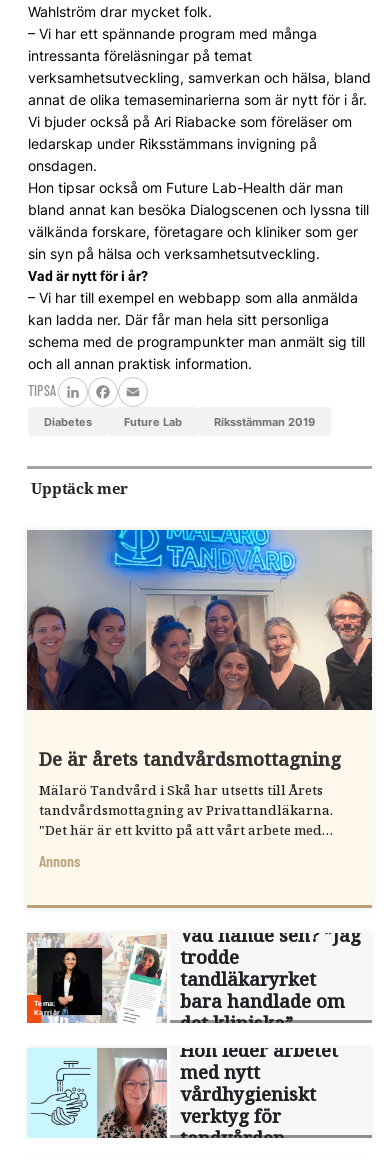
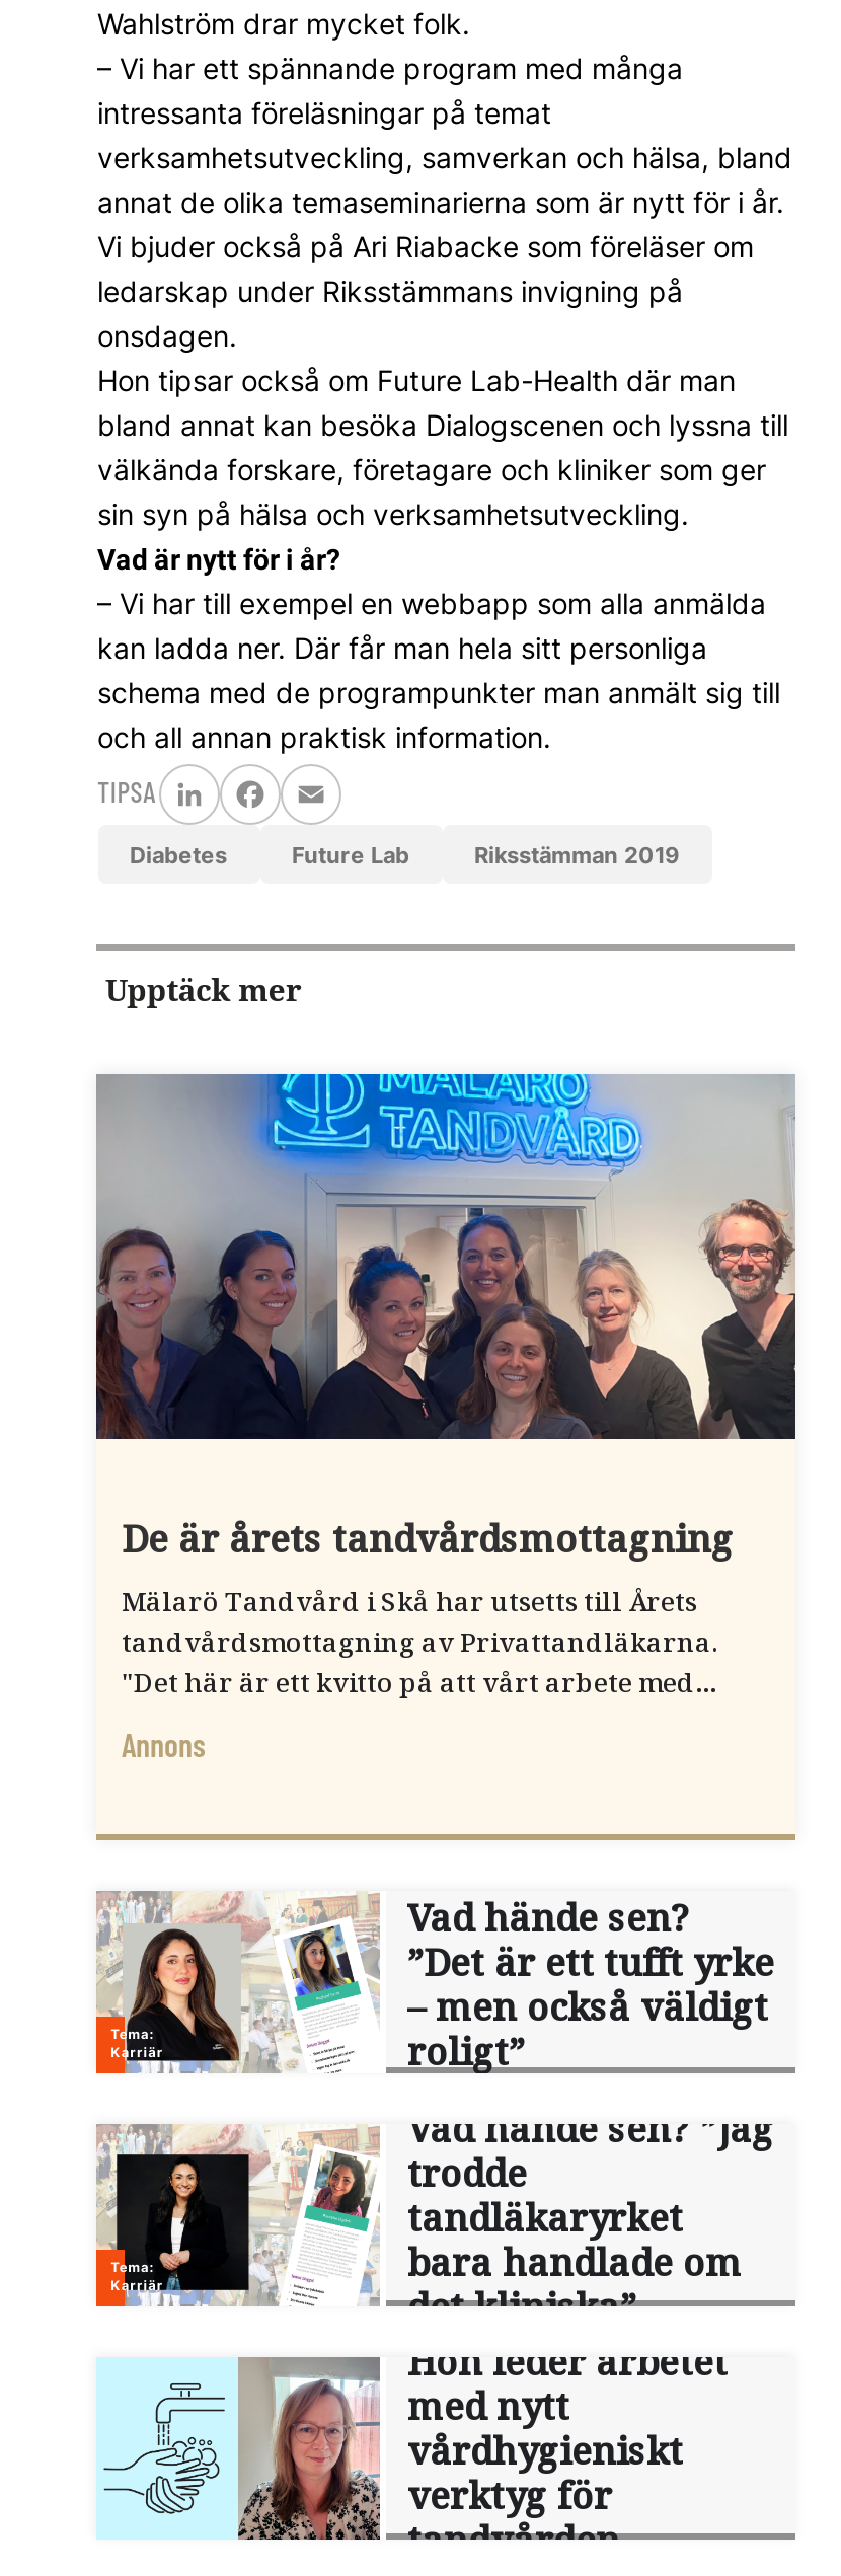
none -> [117,1921,250,2063] [image]
none -> [289,1893,774,2075] [image] | Vad hände sen? | ”Det är ett tufft yrke | – men också väldigt | roligt”

